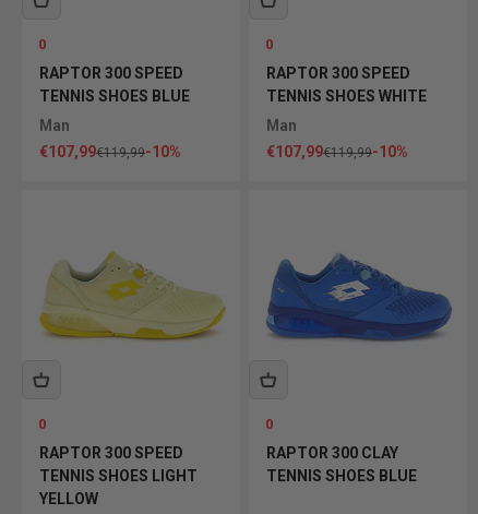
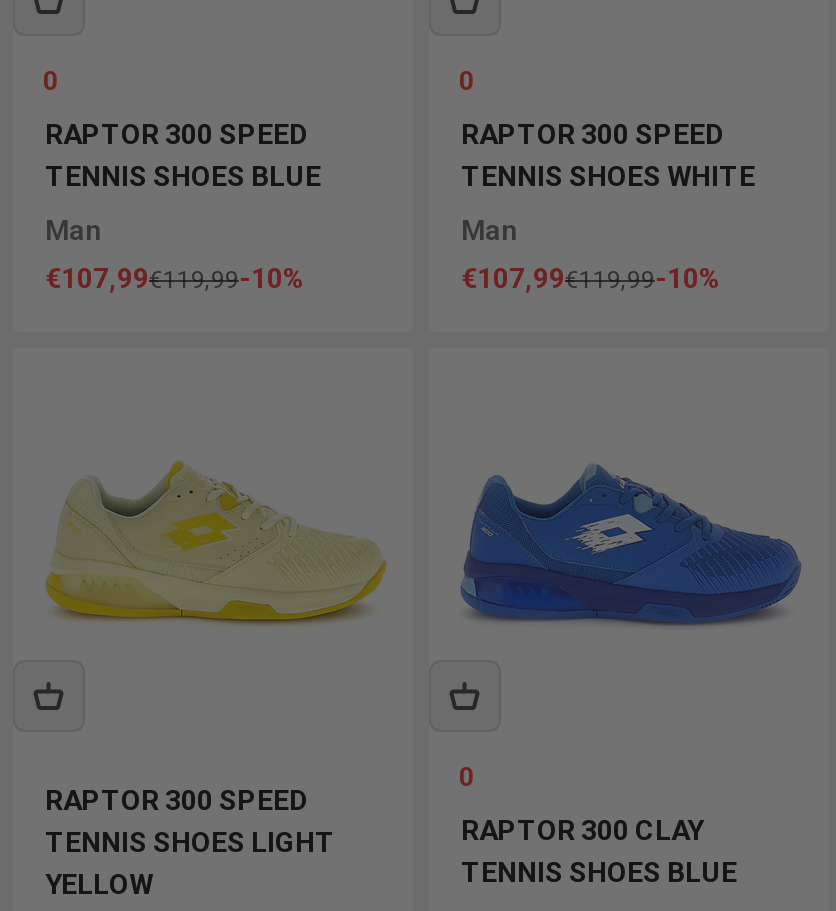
[38,416,46,432] 0 -> none

